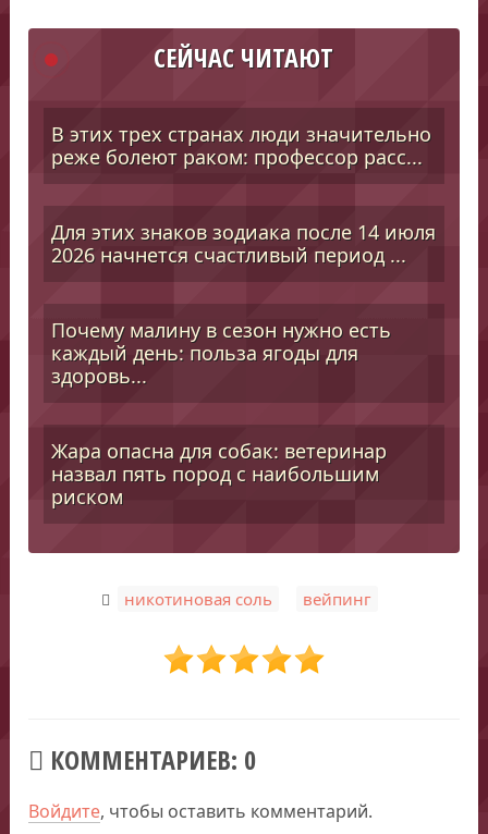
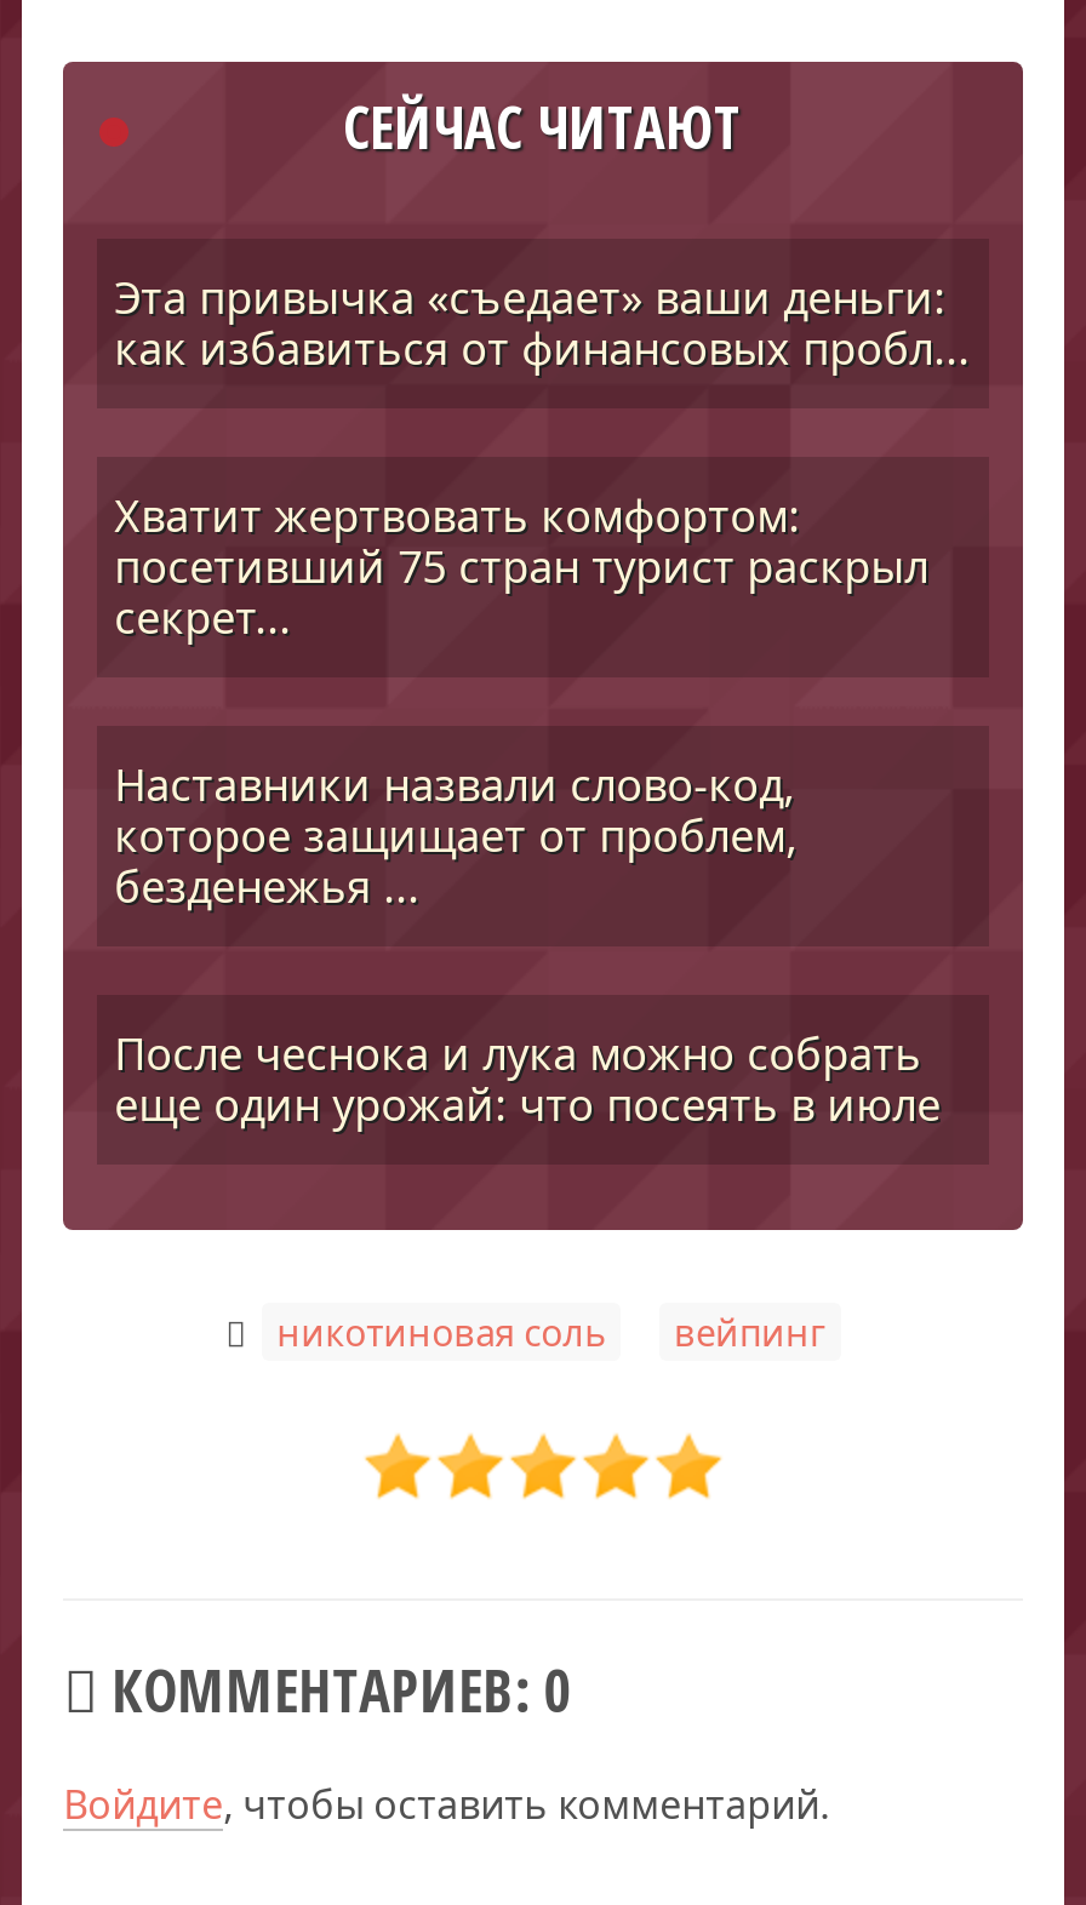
[51,121,432,170] В этих трех странах люди значительно | реже болеют раком: профессор расс... -> [114,268,970,377] Эта привычка «съедает» ваши деньги: | как избавиться от финансовых пробл...
[51,219,436,268] Для этих знаков зодиака после 14 июля | 2026 начнется счастливый период ... -> [114,486,929,646] Хватит жертвовать комфортом: | посетивший 75 стран турист раскрыл | секрет...
[51,317,391,388] Почему малину в сезон нужно есть | каждый день: польза ягоды для | здоровь... -> [114,755,798,915] Наставники назвали слово-код, | которое защищает от проблем, | безденежья ...
[51,437,387,509] Жара опасна для собак: ветеринар | назвал пять пород с наибольшим | риском -> [114,1024,941,1134] После чеснока и лука можно собрать | еще один урожай: что посеять в июле

